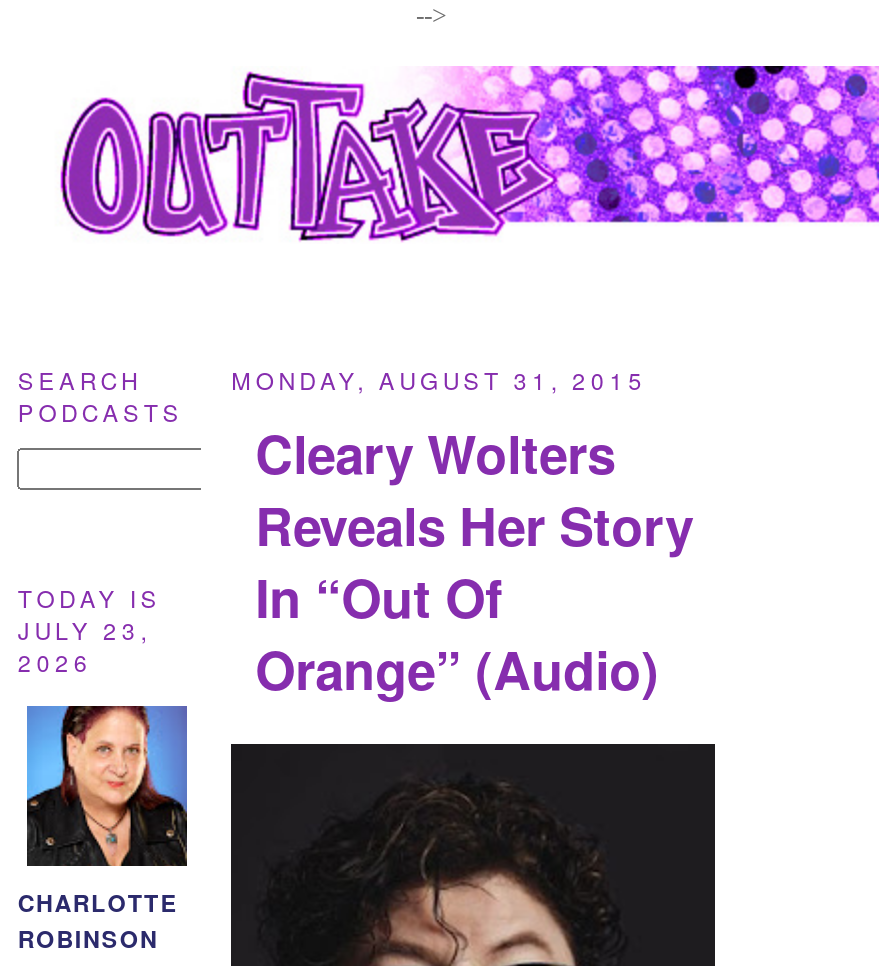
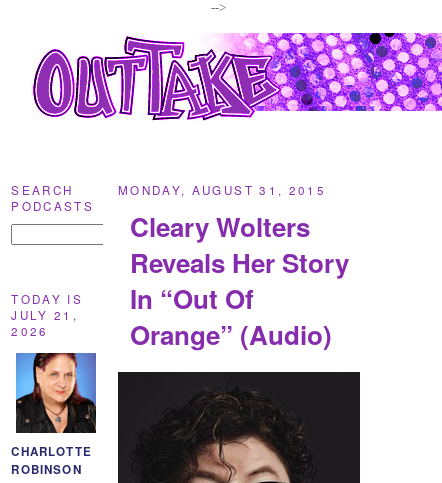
[18,615,151,647] JULY 23, -> [11,307,78,323] JULY 21,

